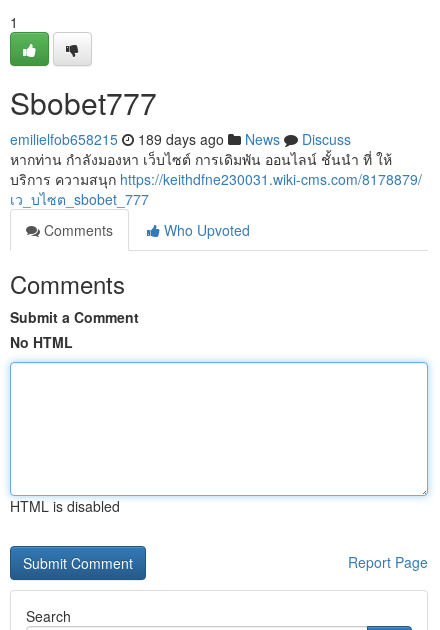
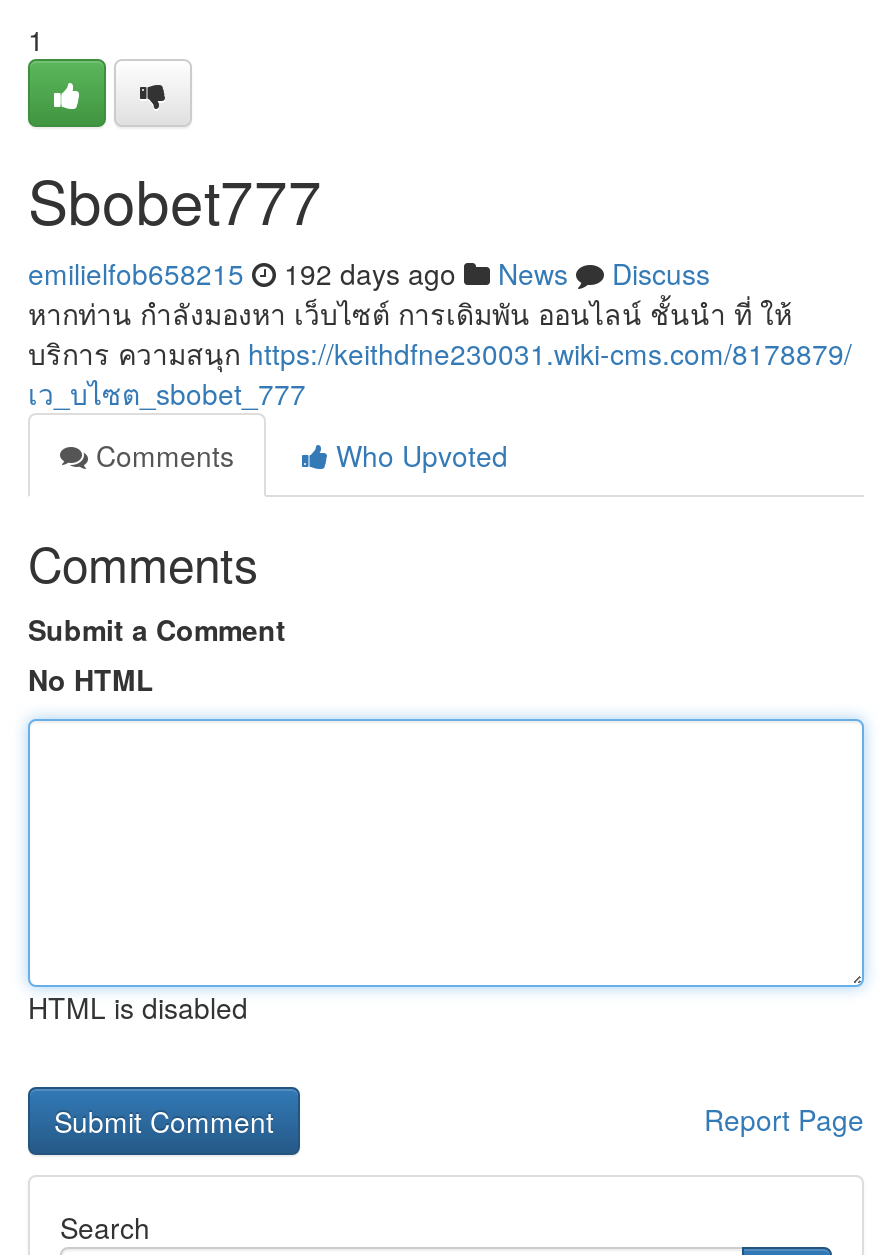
[10,129,351,149] emilielfob658215 189 days ago News Discuss -> [28,253,710,293] emilielfob658215 192 days ago News Discuss

